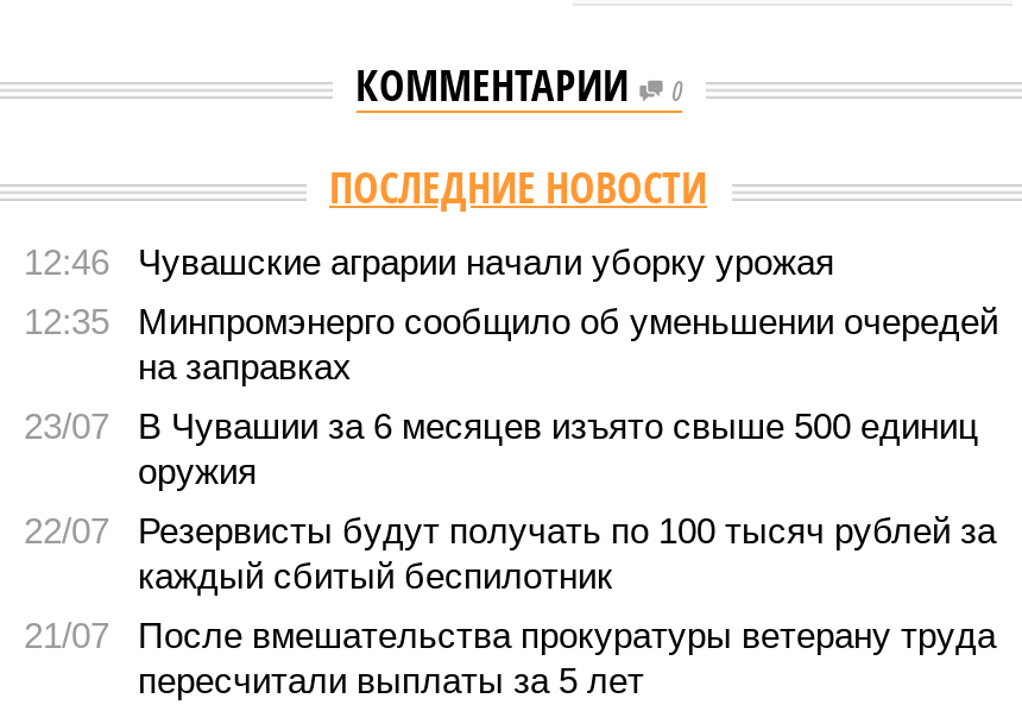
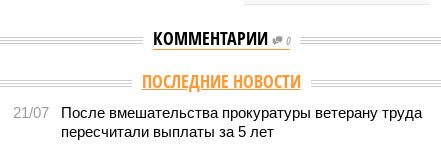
[24,241,998,596] 12:46 | Чувашские аграрии начали уборку урожая | 12:35 | Минпромэнерго сообщило об уменьшении очередей | на заправках | 23/07 | В Чувашии за 6 месяцев изъято свыше 500 единиц | оружия | 22/07 | Резервисты будут получать по 100 тысяч рублей за | каждый сбитый беспилотник -> none

